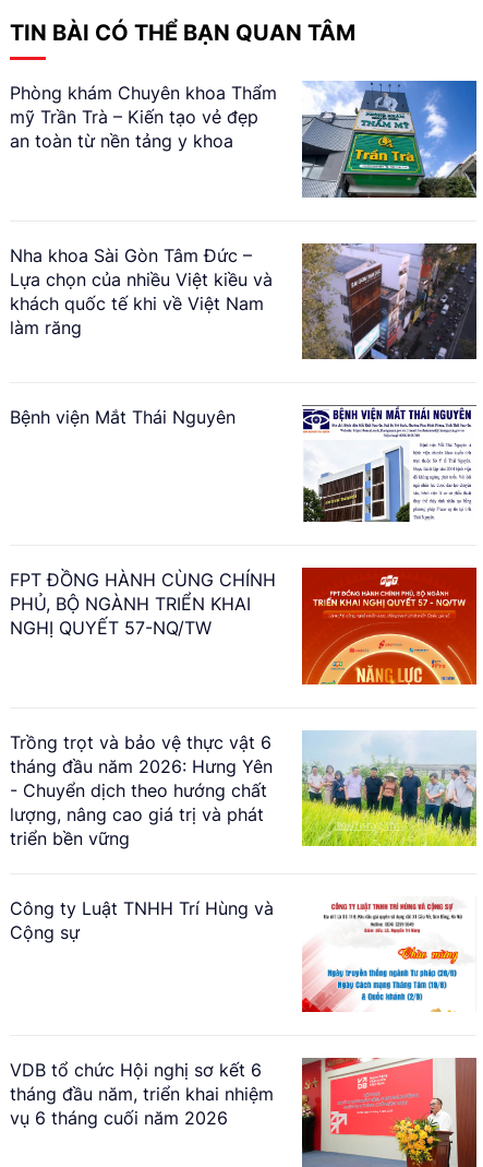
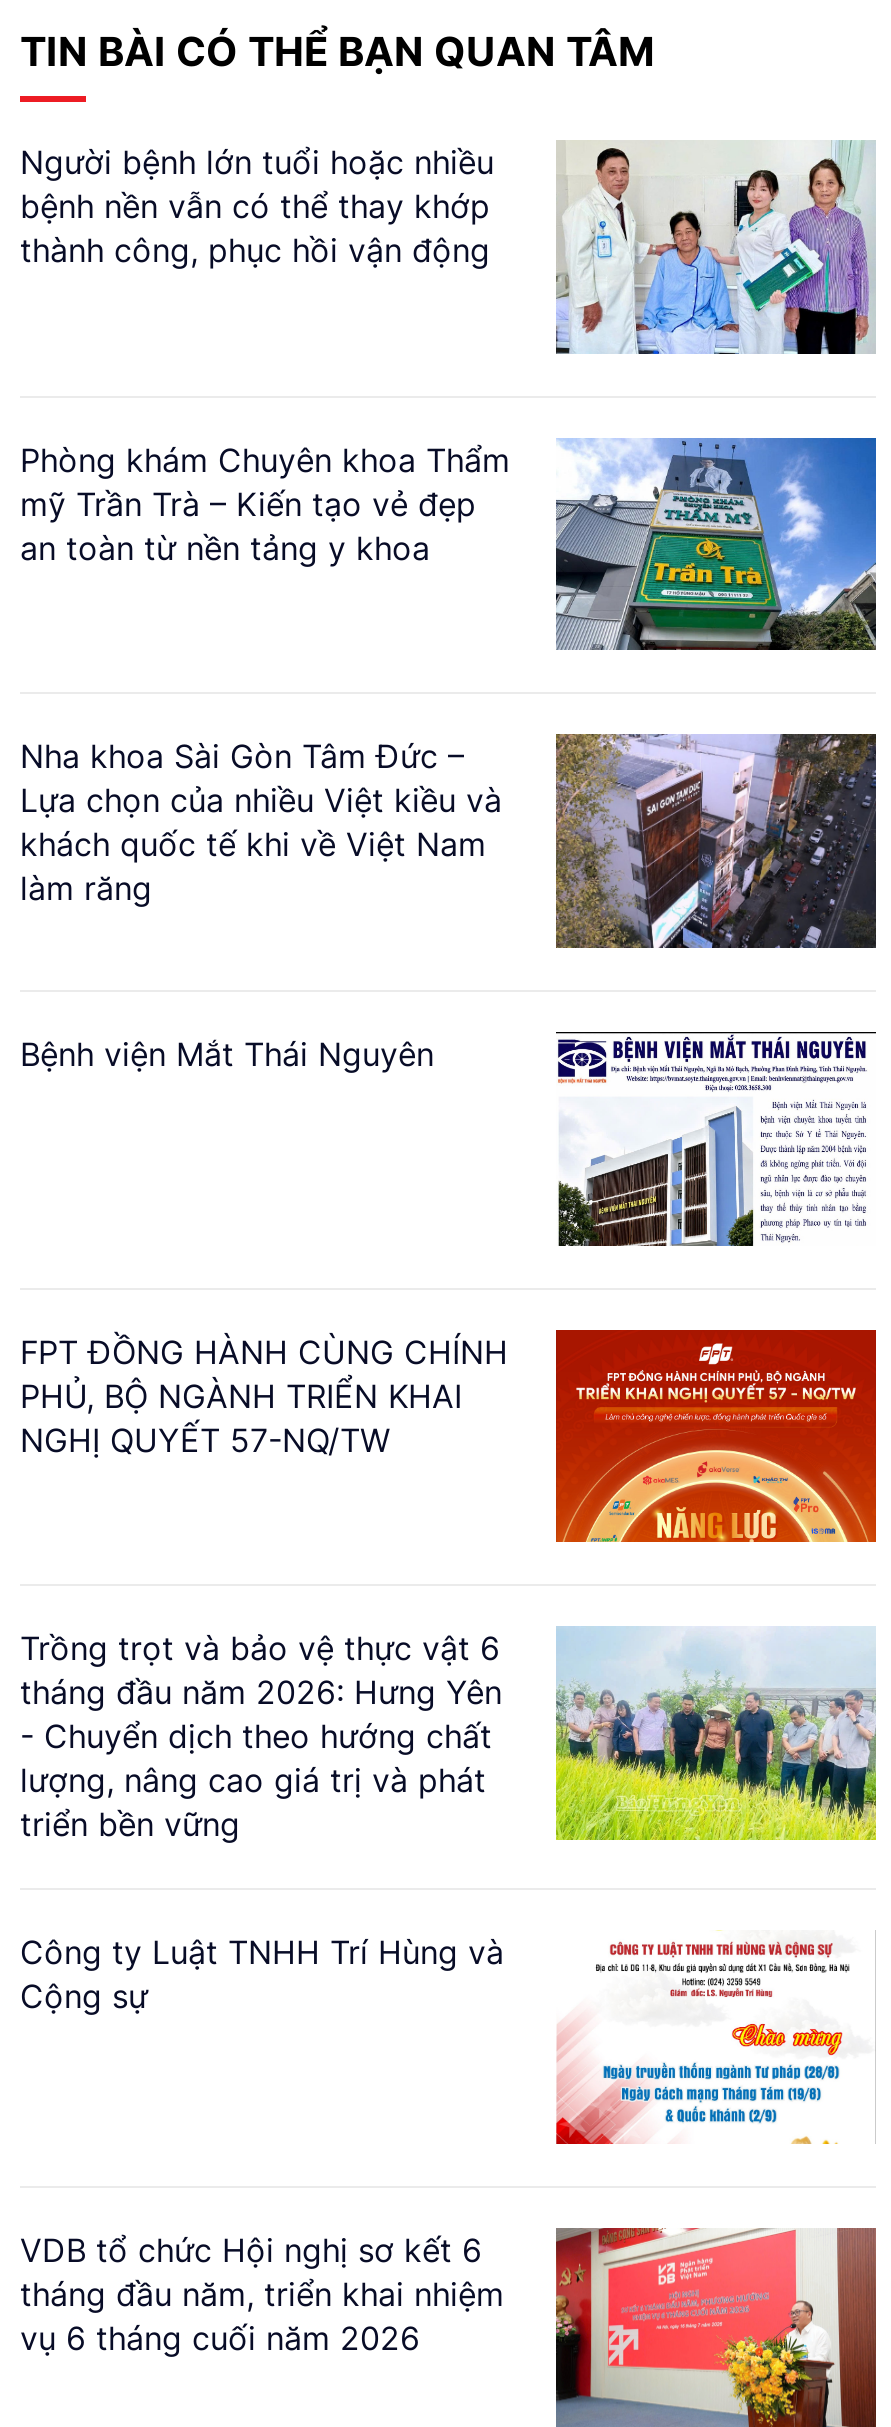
none -> [20,140,876,356] [image] | Người bệnh lớn tuổi hoặc nhiều | bệnh nền vẫn có thể thay khớp | thành công, phục hồi vận động

